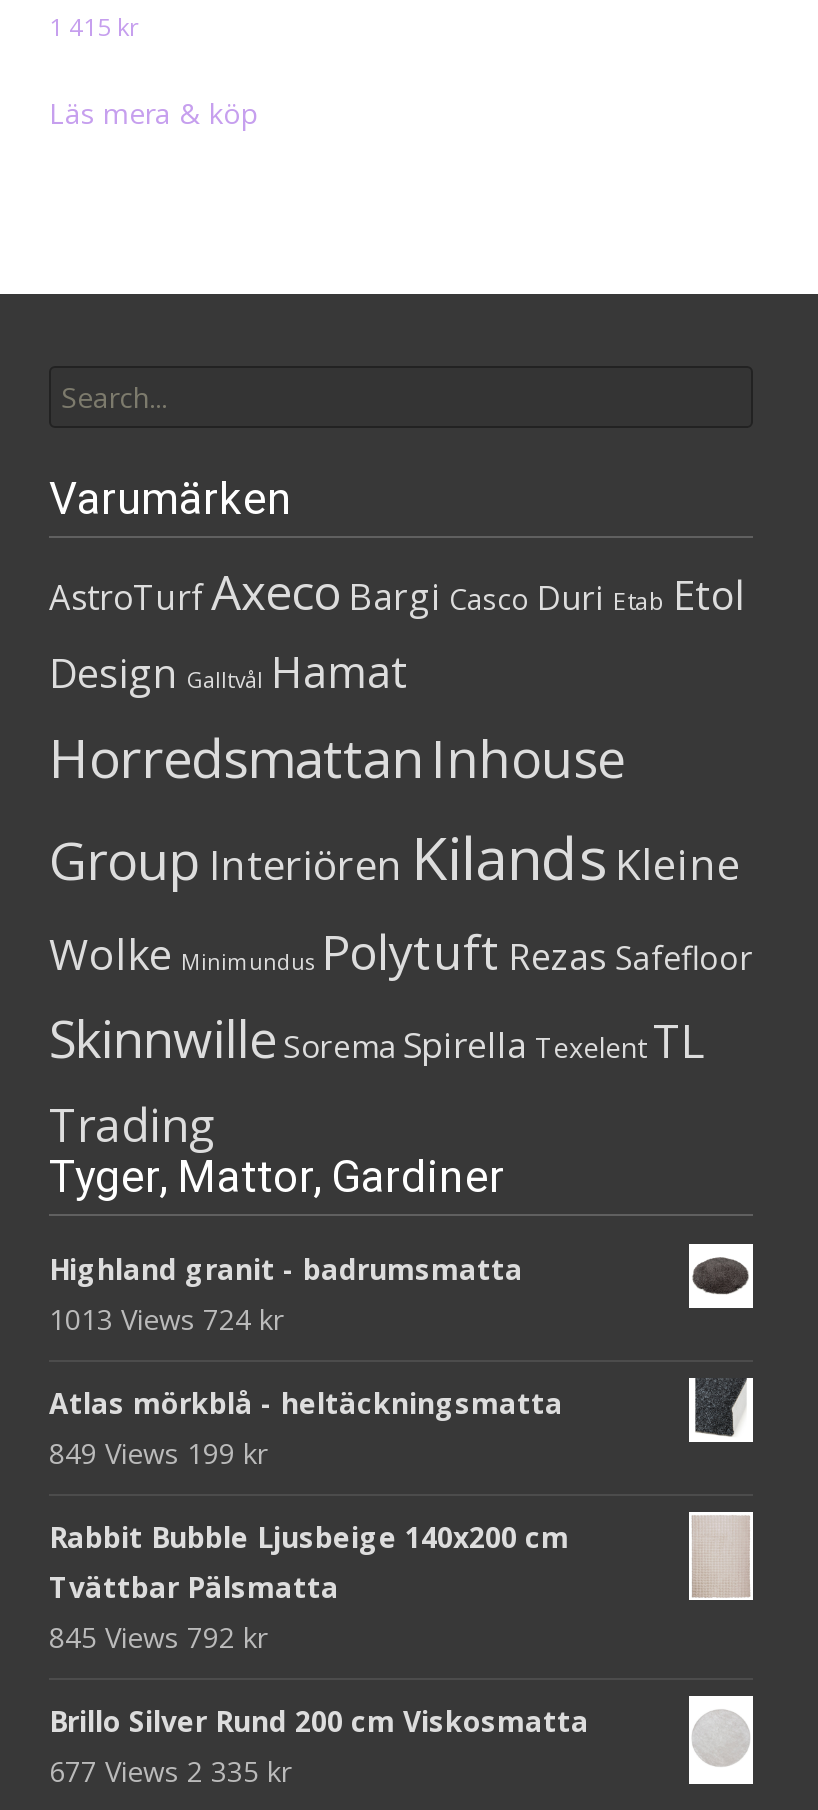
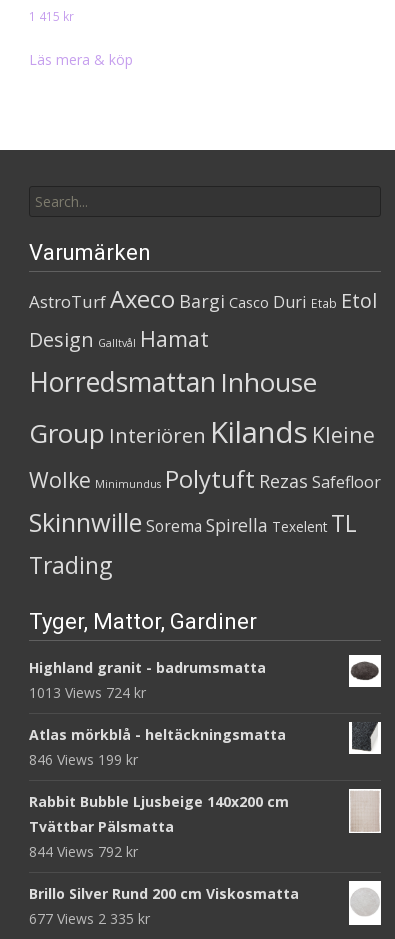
[49,1433,267,1471] 849 Views 199 kr -> [29,750,138,769] 846 Views 199 kr
[49,1617,267,1655] 845 Views 792 kr -> [29,842,138,861] 844 Views 792 kr

